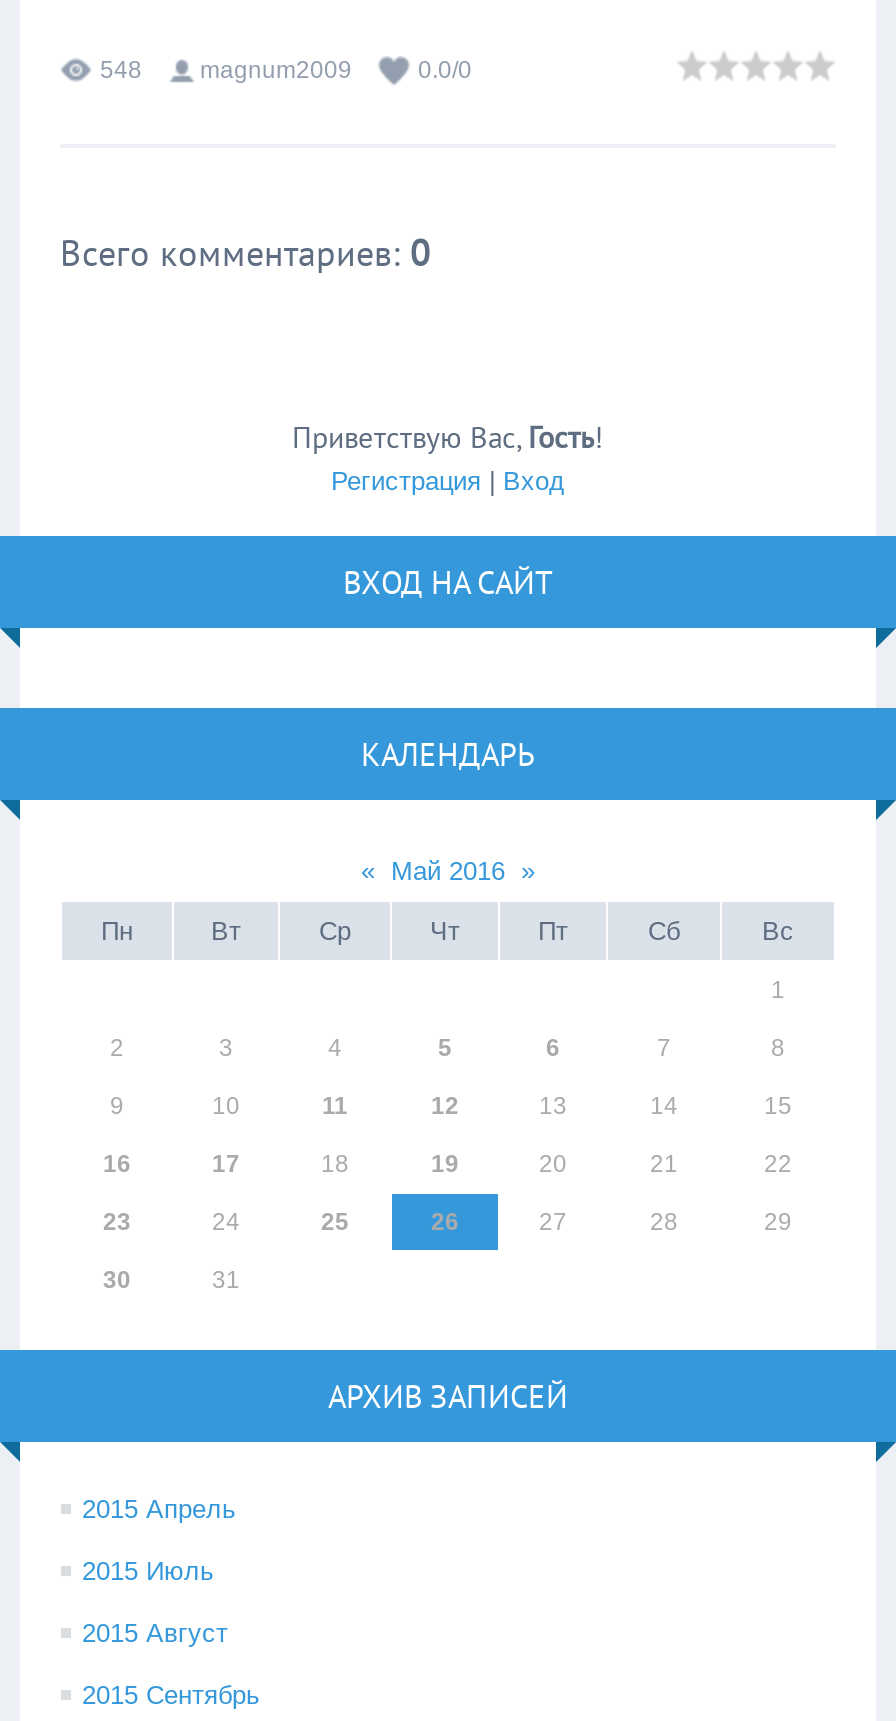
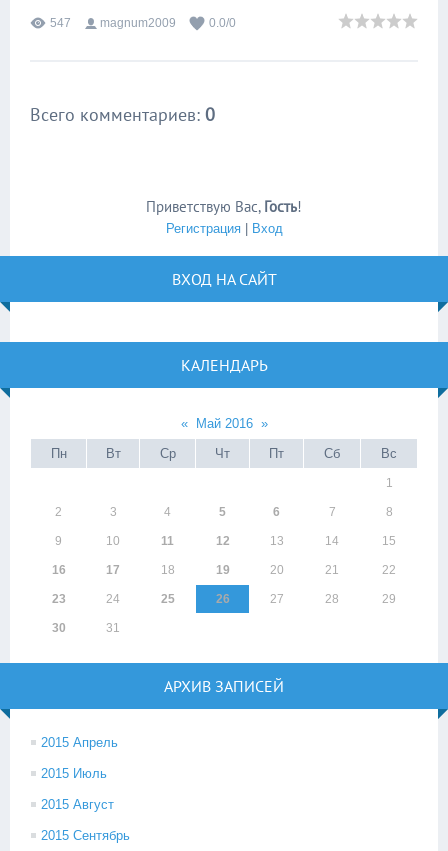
[100,56,142,84] 548 -> [50,16,71,30] 547

